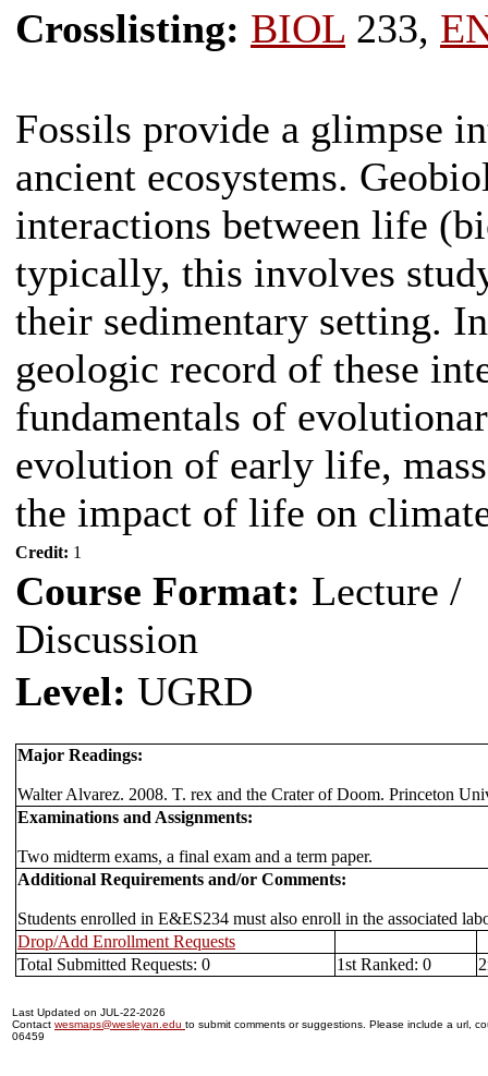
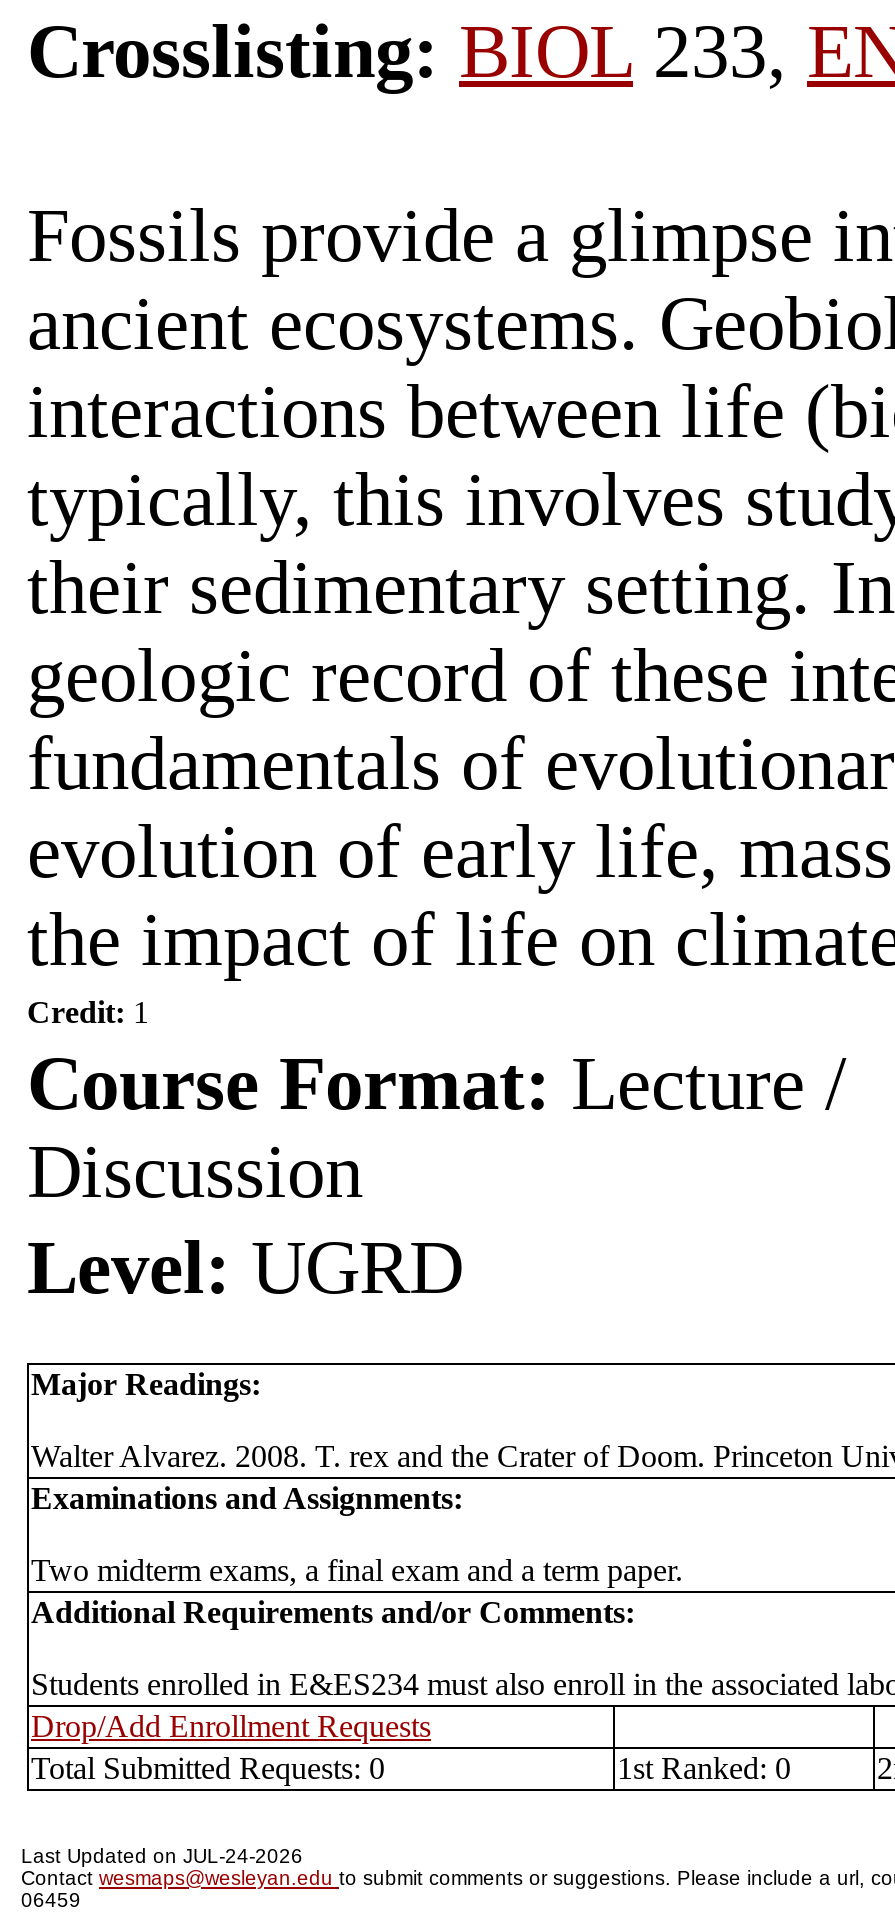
[12,1006,166,1018] Last Updated on JUL-22-2026 -> [21,1845,303,1867] Last Updated on JUL-24-2026

